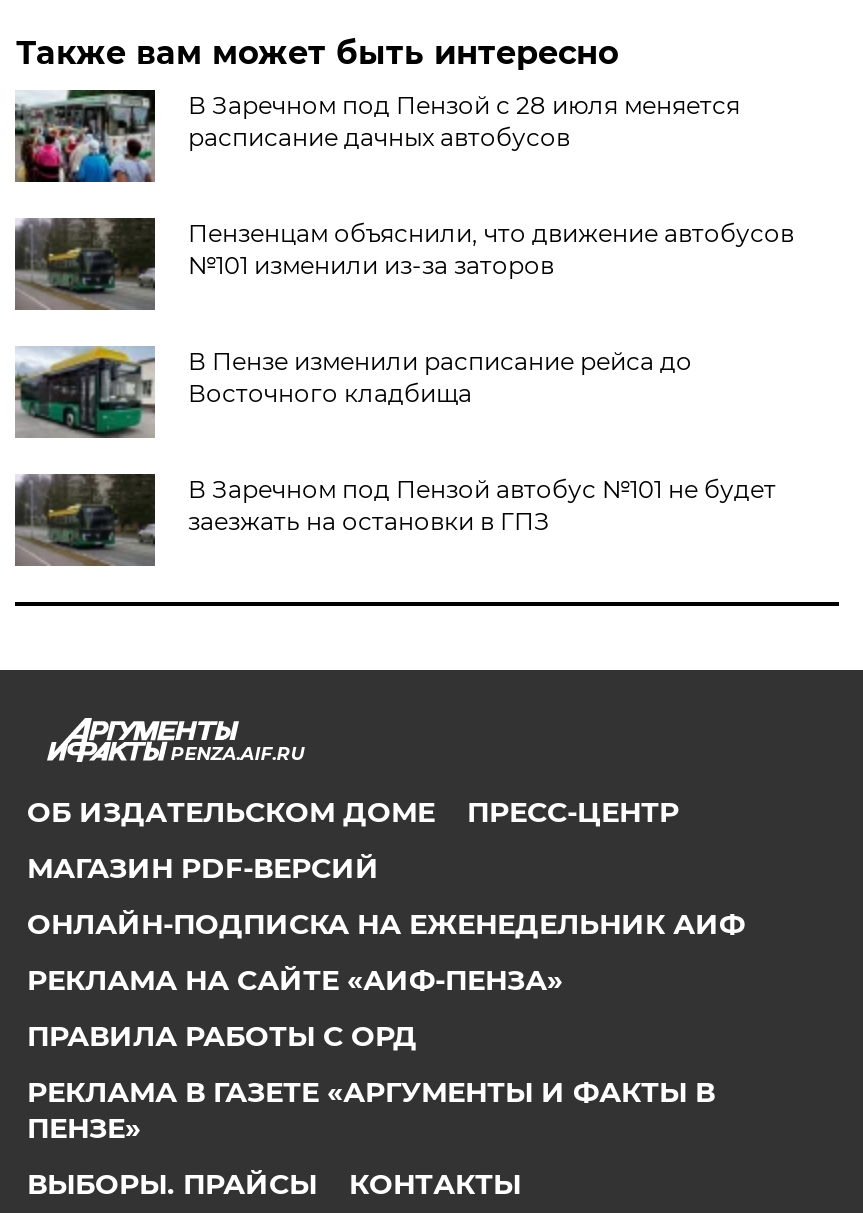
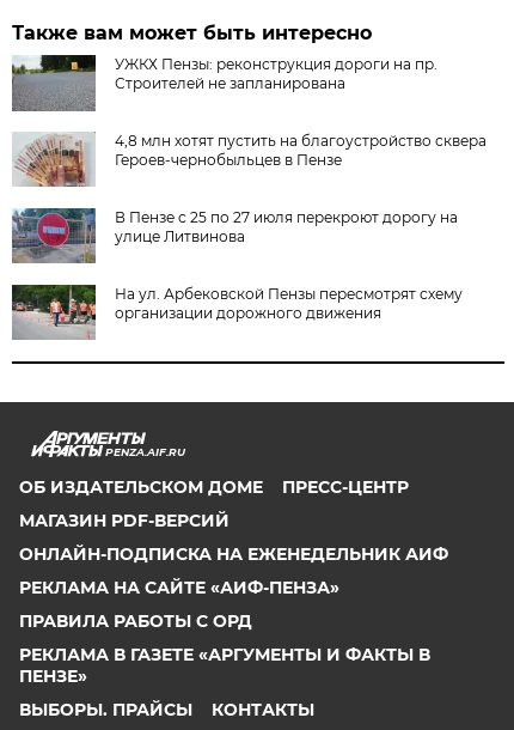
[15,90,740,184] [image] | В Заречном под Пензой с 28 июля меняется | расписание дачных автобусов -> [12,55,438,112] [image] | УЖКХ Пензы: реконструкция дороги на пр. | Строителей не запланирована
[13,216,794,310] [image] | Пензенцам объяснили, что движение автобусов | №101 изменили из-за заторов -> [12,132,487,187] [image] | 4,8 млн хотят пустить на благоустройство сквера | Героев-чернобыльцев в Пензе
[15,344,692,438] [image] | В Пензе изменили расписание рейса до | Восточного кладбища -> [12,207,458,263] [image] | В Пензе с 25 по 27 июля перекроют дорогу на | улице Литвинова
[13,472,776,568] [image] | В Заречном под Пензой автобус №101 не будет | заезжать на остановки в ГПЗ -> [11,284,463,341] [image] | На ул. Арбековской Пензы пересмотрят схему | организации дорожного движения

